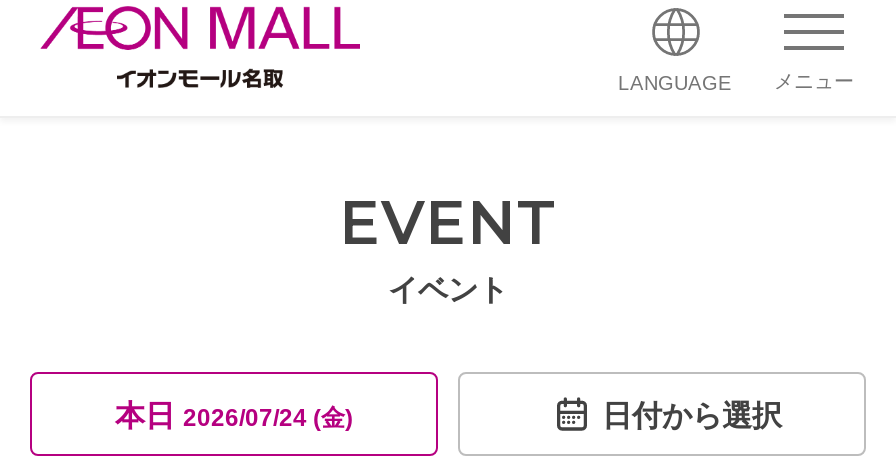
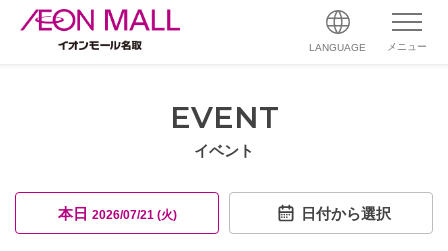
[115,397,353,431] 本日2026/07/24 (金) -> [57,204,176,221] 本日2026/07/21 (火)

